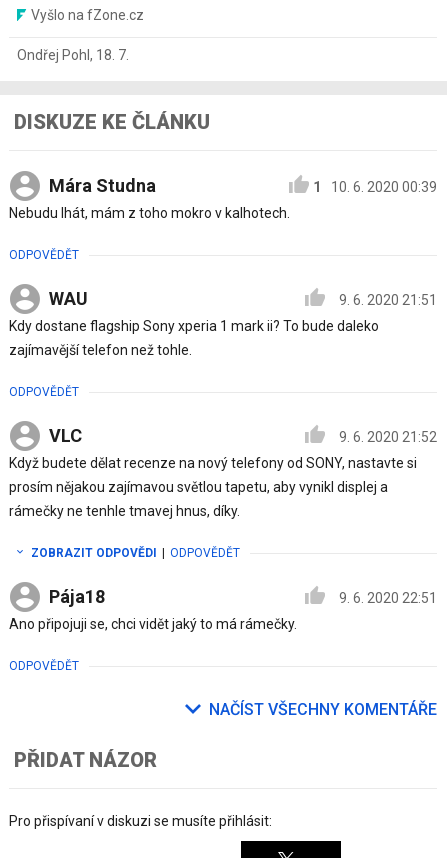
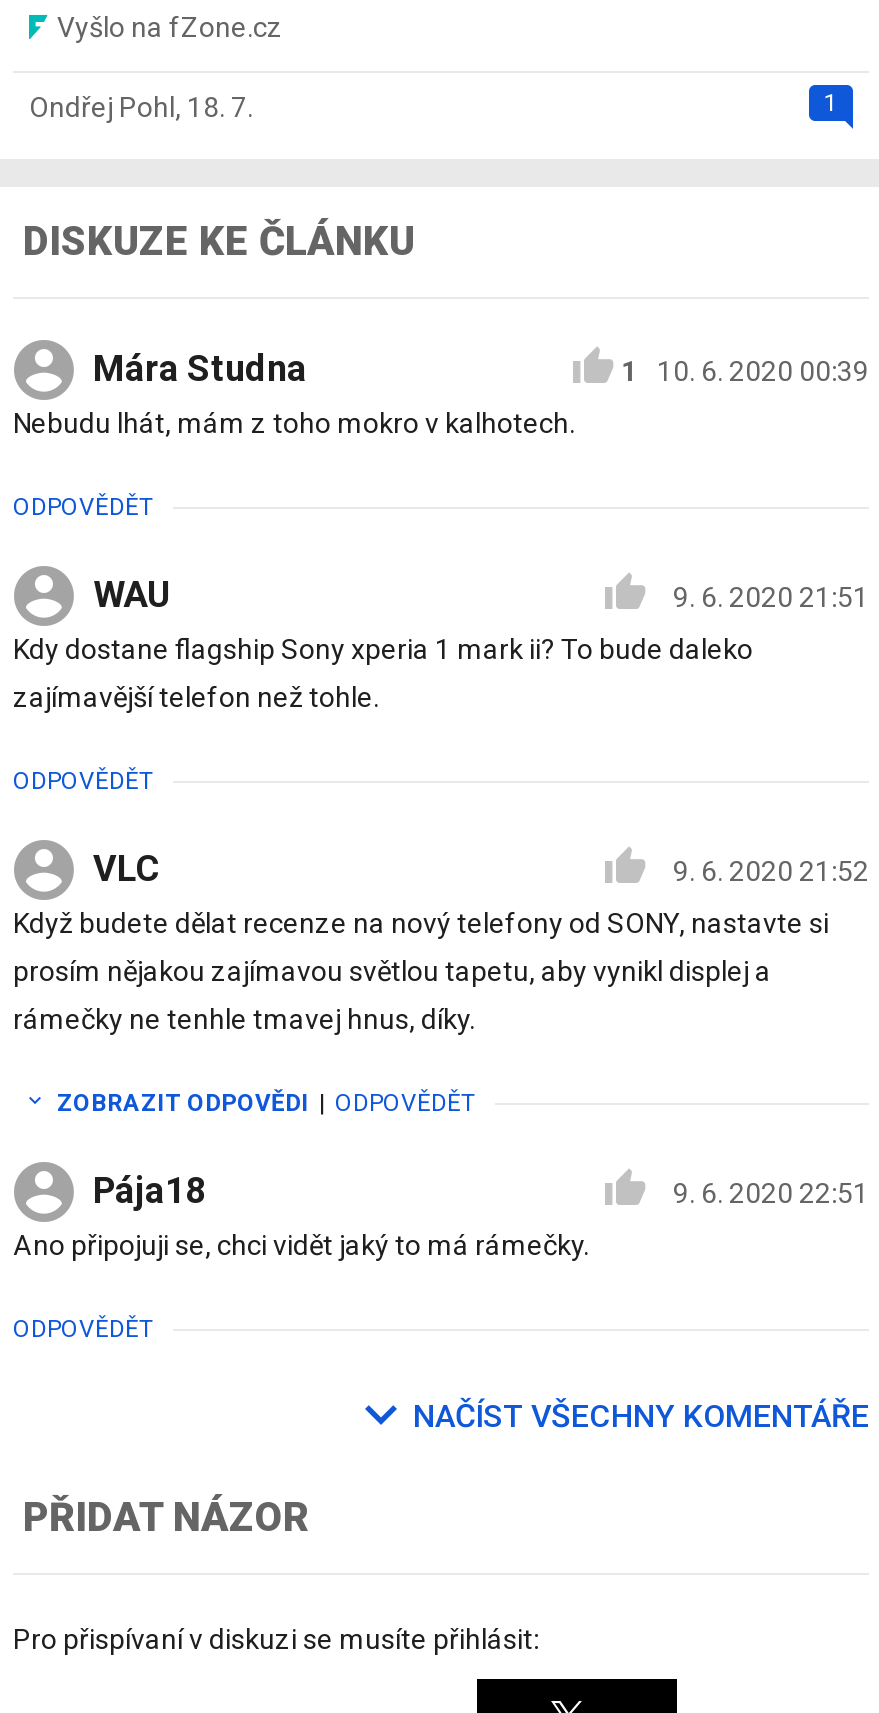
none -> [824,89,838,117] 1

